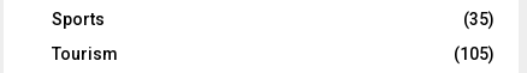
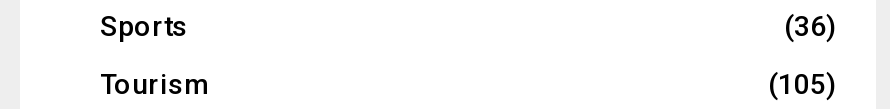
[463,9,495,28] (35) -> [784,10,836,42] (36)

